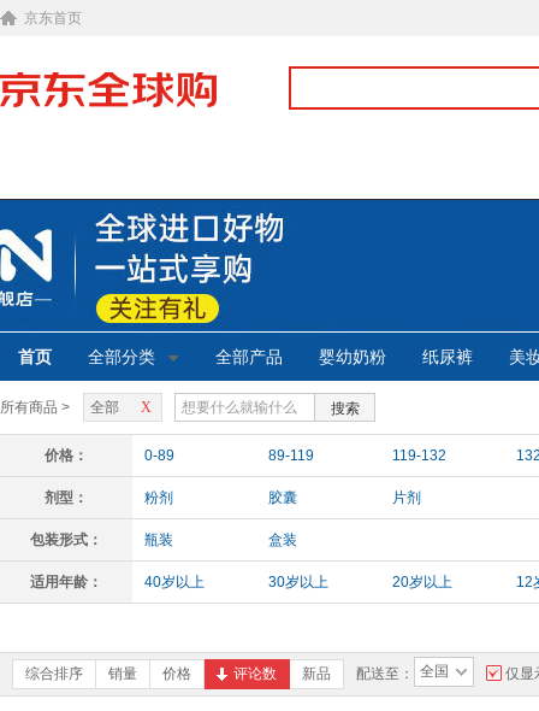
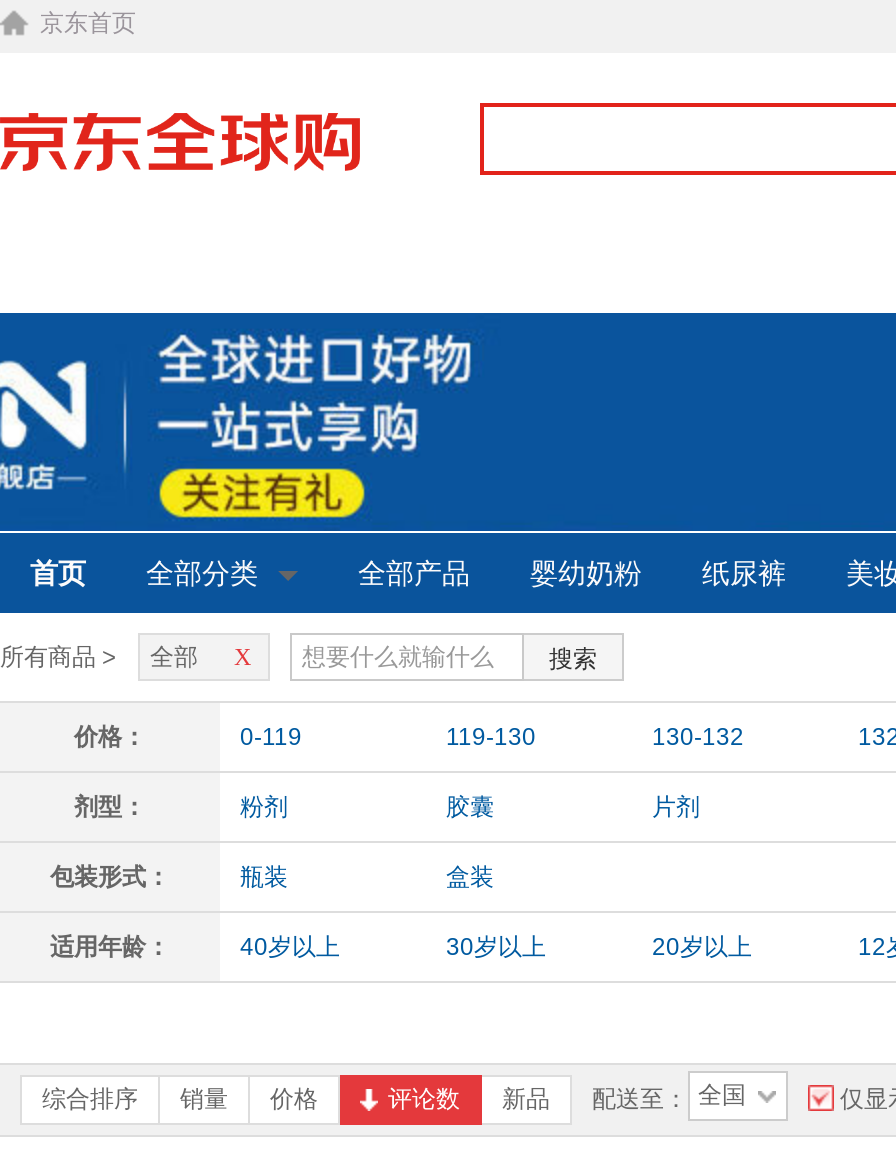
[144,447,174,464] 0-89 -> [240,723,302,751] 0-119
[268,447,314,464] 89-119 -> [446,723,536,751] 119-130
[392,447,446,464] 119-132 -> [652,723,744,751] 130-132

